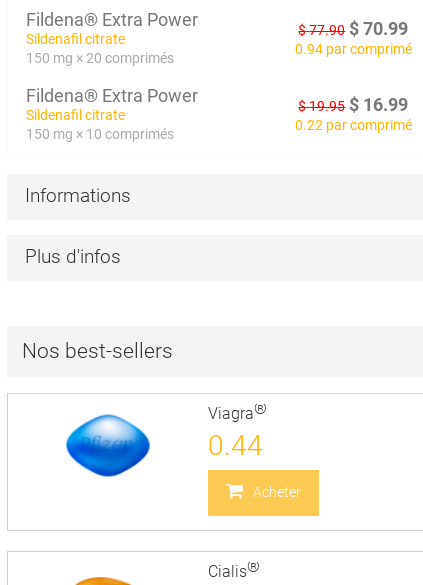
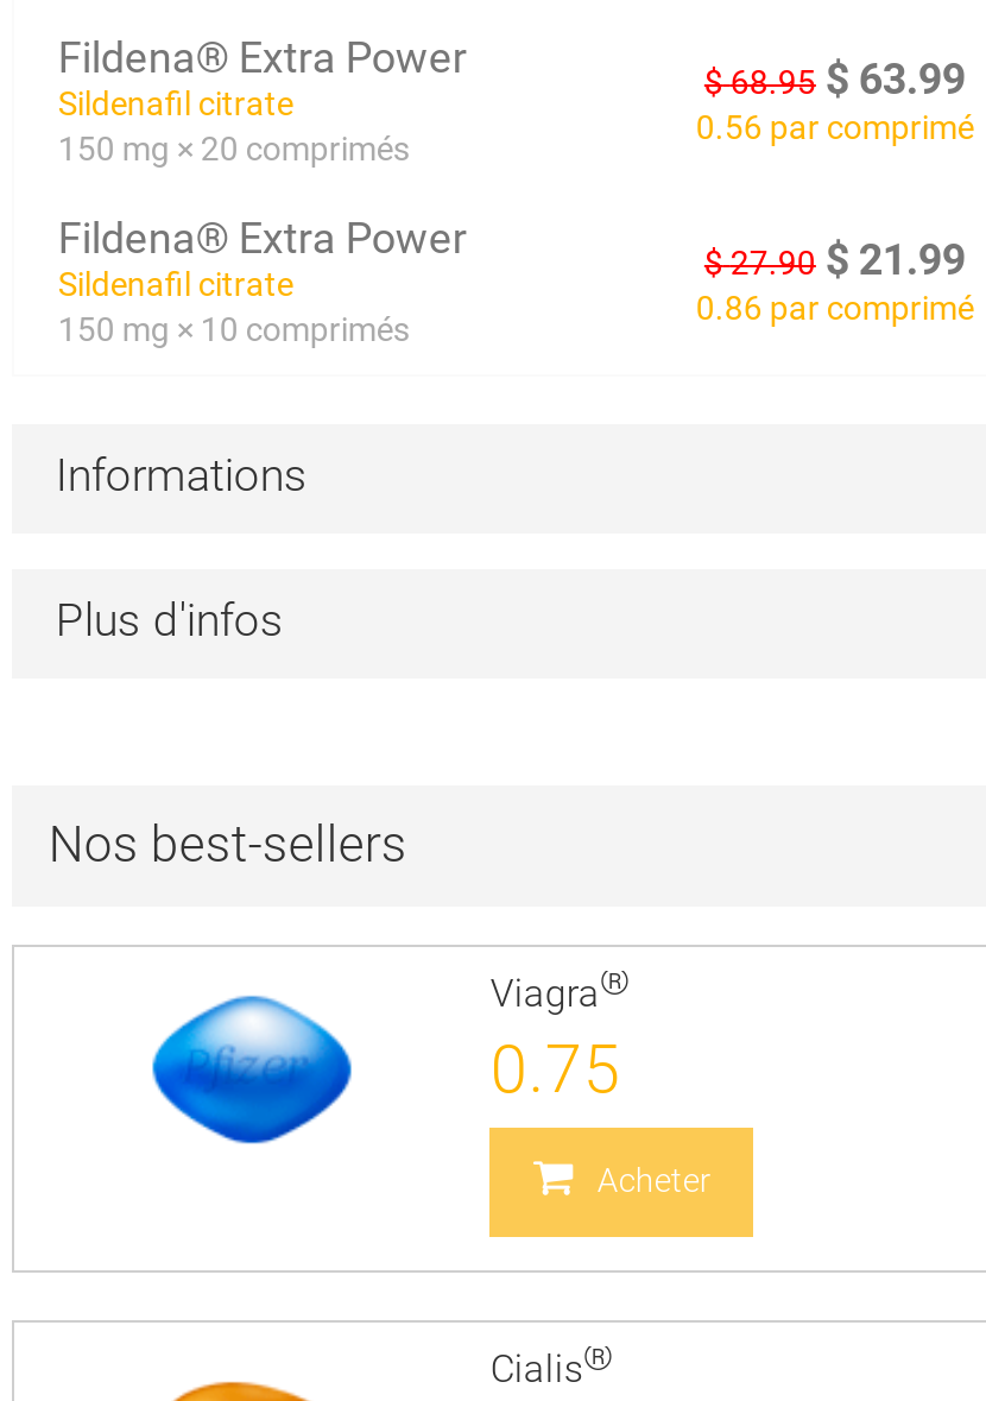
[298,18,408,39] $ 77.90 $ 70.99 -> [704,53,966,103] $ 68.95 $ 63.99
[295,41,412,57] 0.94 par comprimé -> [696,108,974,146] 0.56 par comprimé
[298,94,408,115] $ 19.95 $ 16.99 -> [704,234,966,284] $ 27.90 $ 21.99
[295,117,412,133] 0.22 par comprimé -> [696,289,974,327] 0.86 par comprimé
[208,429,263,462] 0.44 -> [490,1030,621,1109] 0.75

